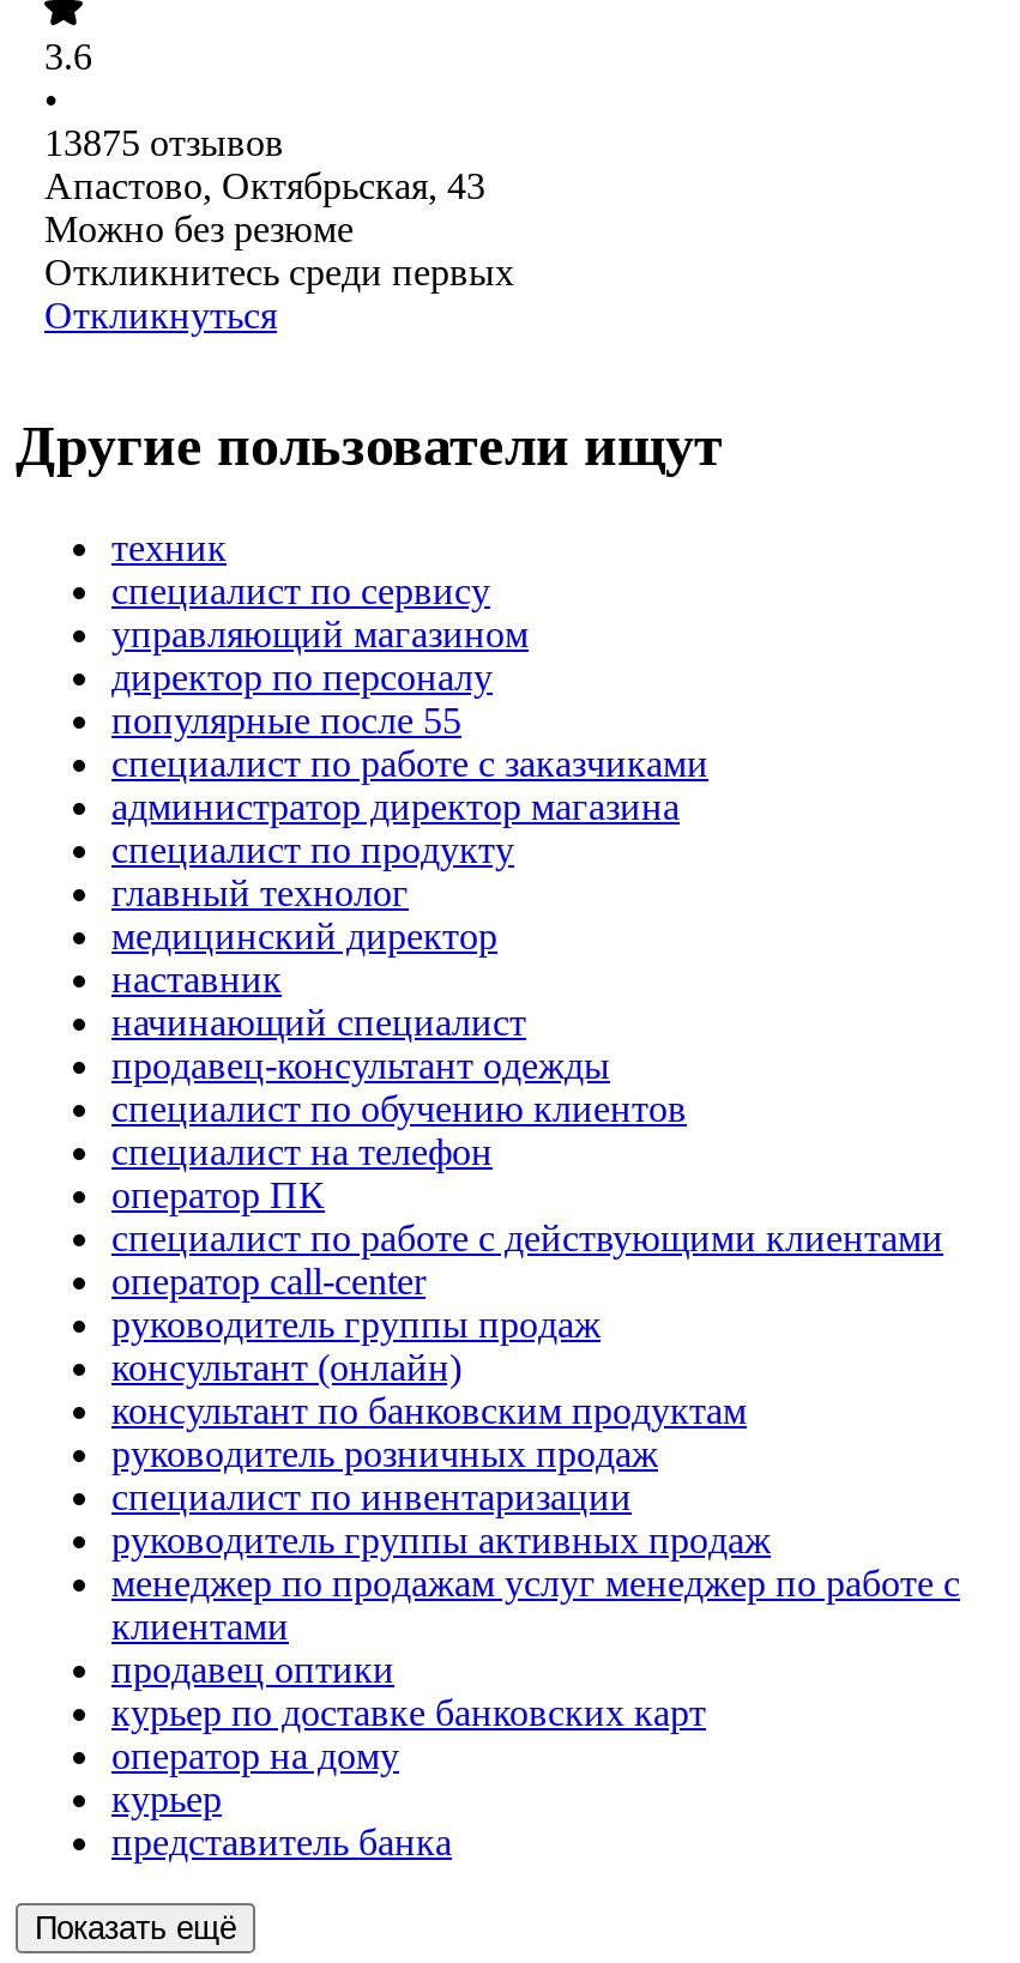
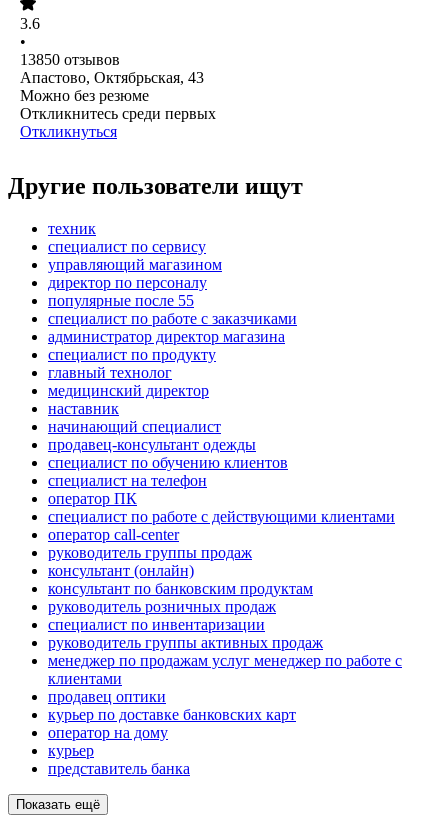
[44,123,284,164] 13875 отзывов -> [20,51,120,68] 13850 отзывов

